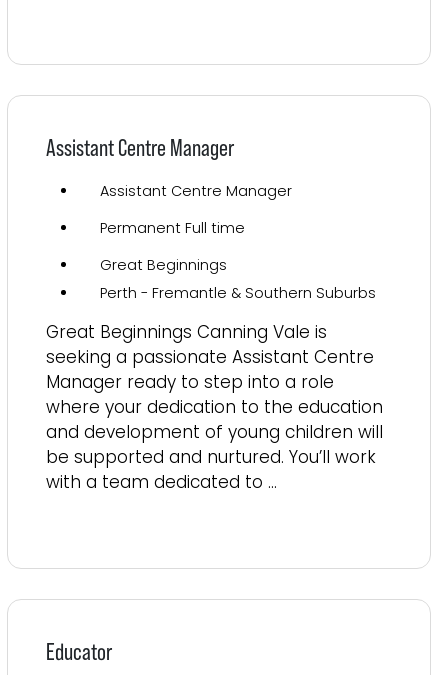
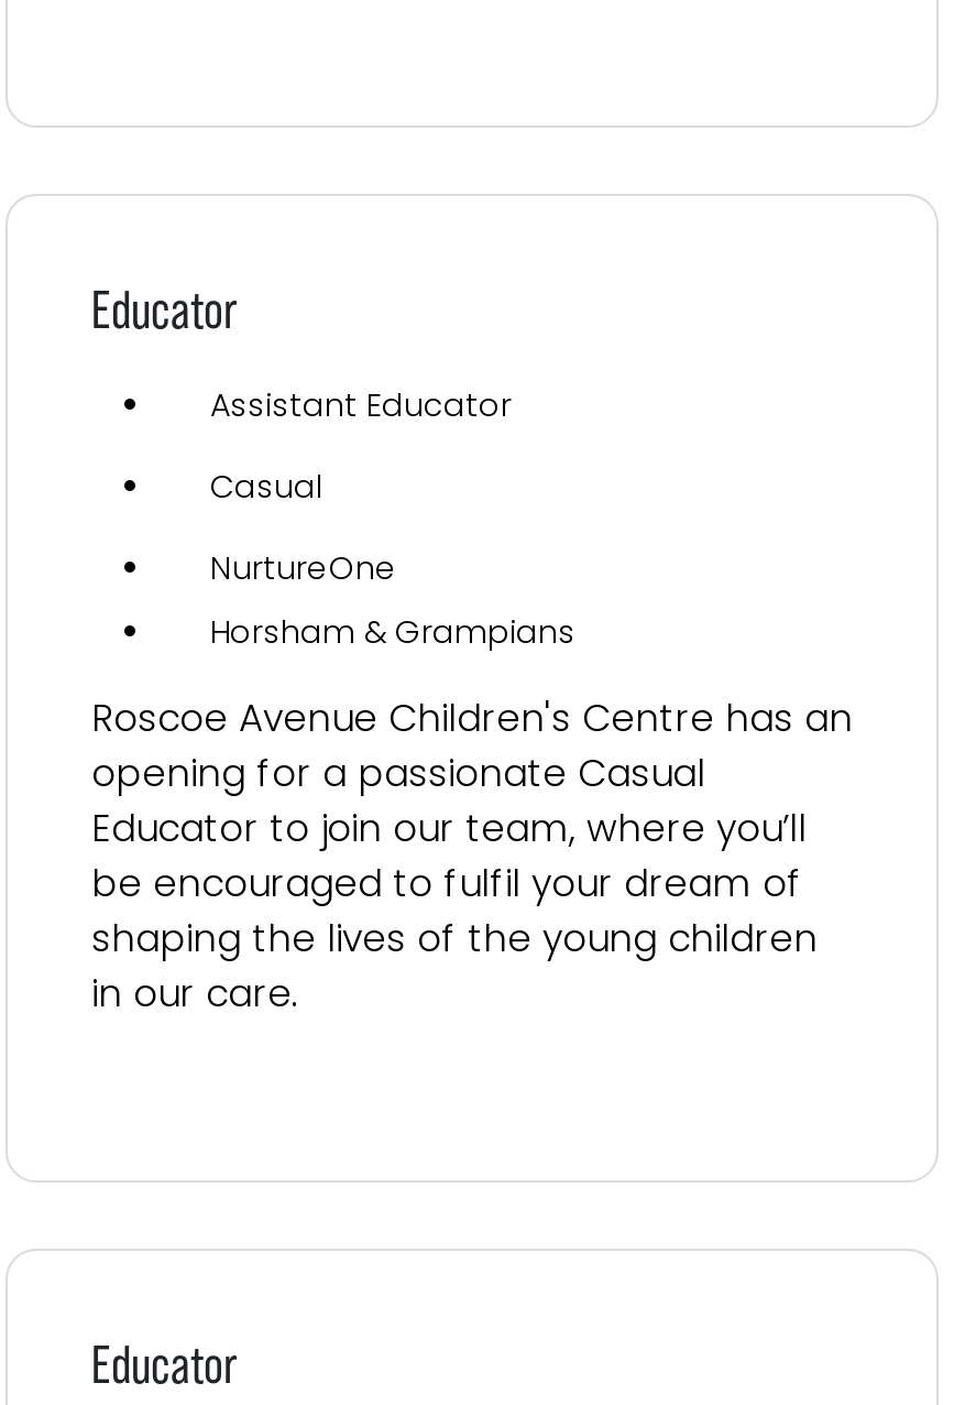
[46,134,234,161] Assistant Centre Manager -> [91,280,237,340] Educator
[100,181,292,201] Assistant Centre Manager -> [210,384,512,428] Assistant Educator
[100,218,245,238] Permanent Full time -> [210,465,322,509] Casual
[100,255,376,303] Great Beginnings | Perth - Fremantle & Southern Suburbs -> [210,547,575,653] NurtureOne | Horsham & Grampians
[46,320,383,494] Great Beginnings Canning Vale is | seeking a passionate Assistant Centre | Manager ready to step into a role | where your dedication to the education | and development of young children will | be supported and nurtured. You’ll work | with a team dedicated to ... -> [91,690,853,1019] Roscoe Avenue Children's Centre has an | opening for a passionate Casual | Educator to join our team, where you’ll | be encouraged to fulfil your dream of | shaping the lives of the young children | in our care.

